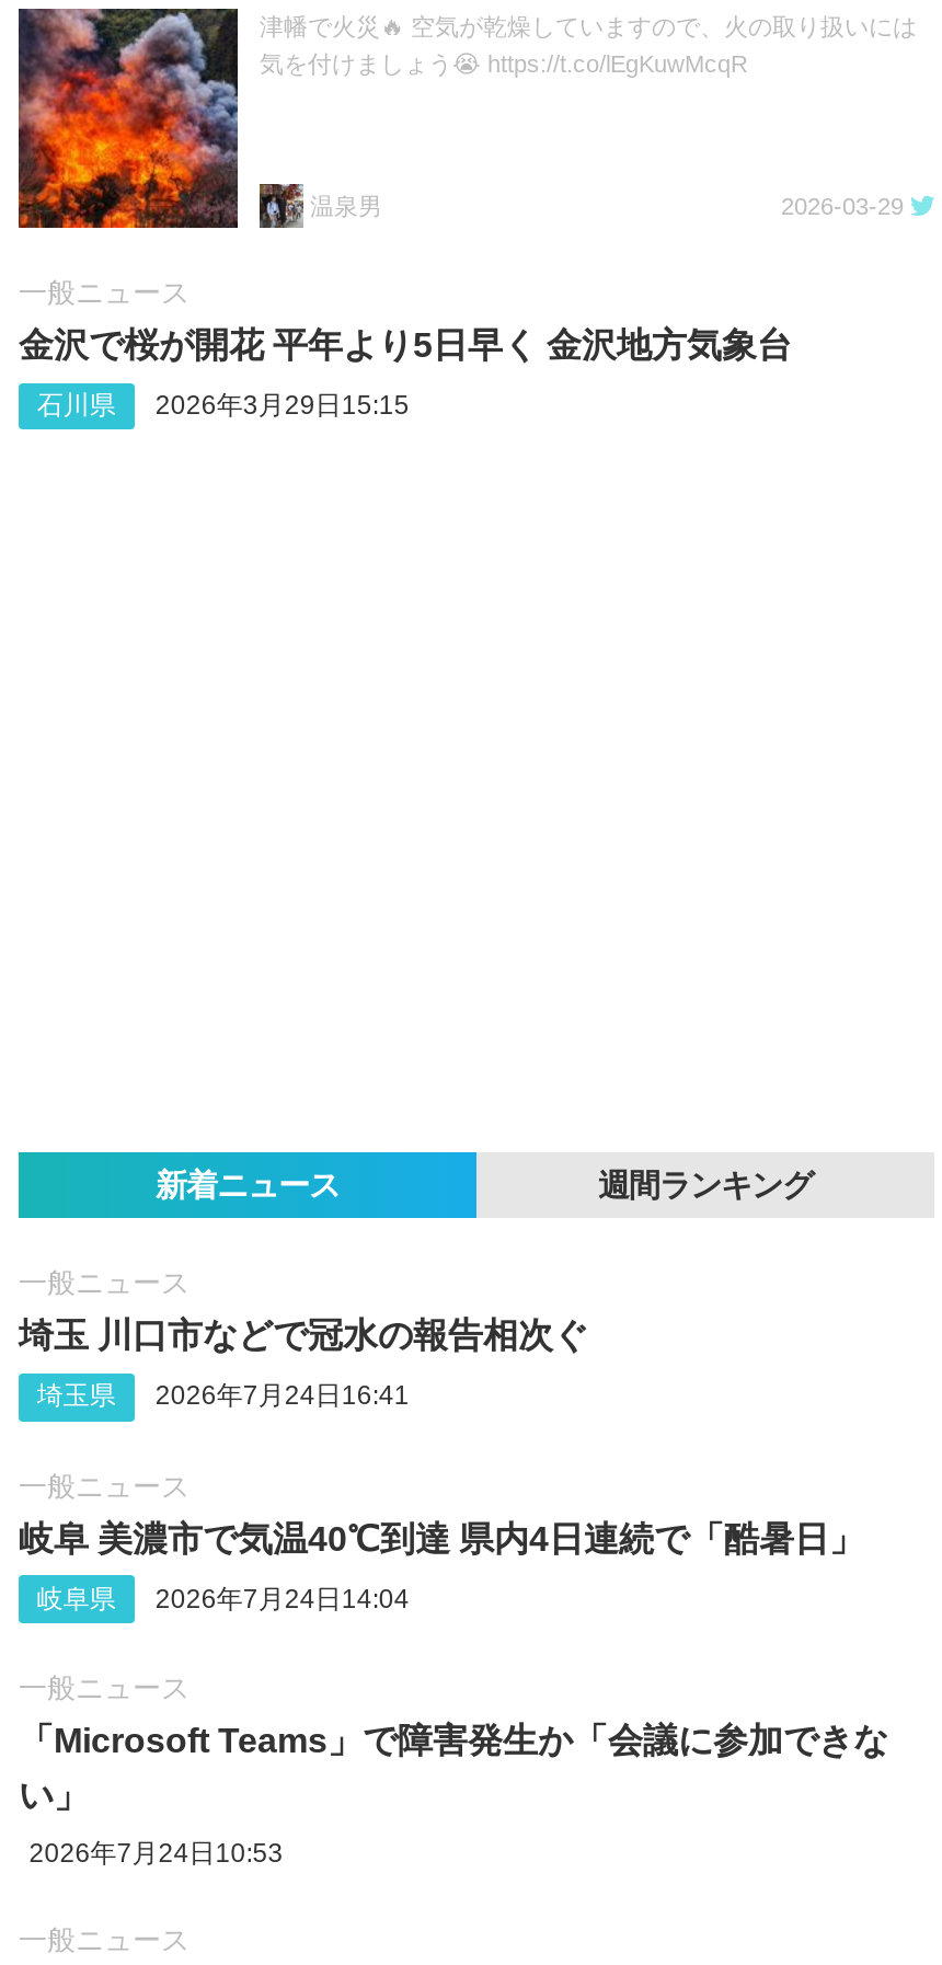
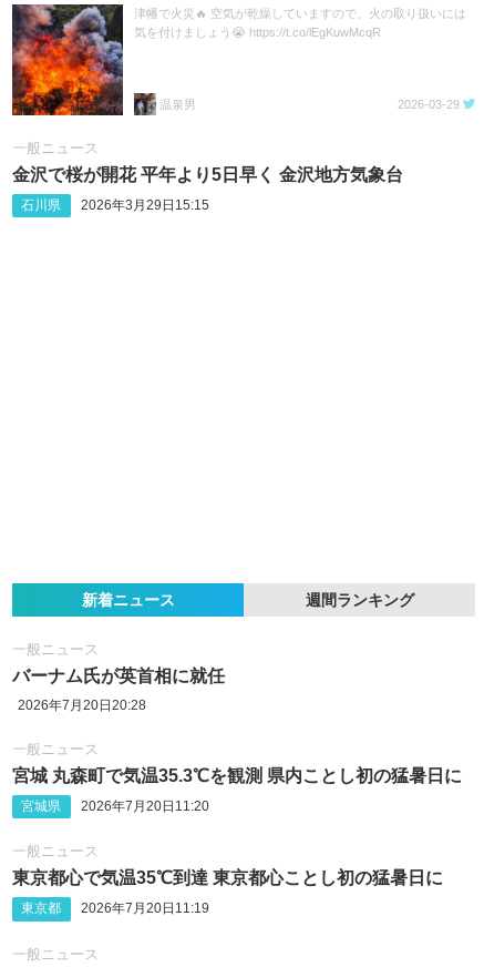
[19,1317,588,1355] 埼玉 川口市などで冠水の報告相次ぐ -> [12,667,225,686] バーナム氏が英首相に就任
[37,1381,409,1412] 埼玉県 | 2026年7月24日16:41 -> [17,698,146,713] 2026年7月20日20:28
[19,1519,864,1557] 岐阜 美濃市で気温40℃到達 県内4日連続で「酷暑日」 -> [12,767,462,785] 宮城 丸森町で気温35.3℃を観測 県内ことし初の猛暑日に
[37,1583,116,1614] 岐阜県 -> [21,799,61,814] 宮城県
[155,1583,409,1614] 2026年7月24日14:04 -> [81,799,210,814] 2026年7月20日11:20
[19,1721,888,1868] 「Microsoft Teams」で障害発生か「会議に参加できな | い」 | 2026年7月24日10:53 -> [12,869,443,916] 東京都心で気温35℃到達 東京都心ことし初の猛暑日に | 東京都 | 2026年7月20日11:19

